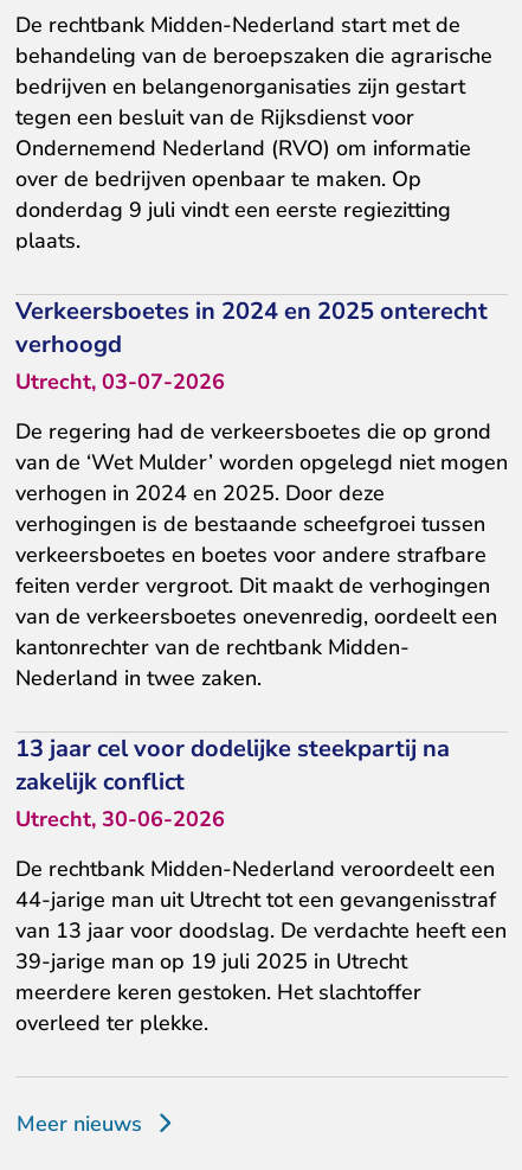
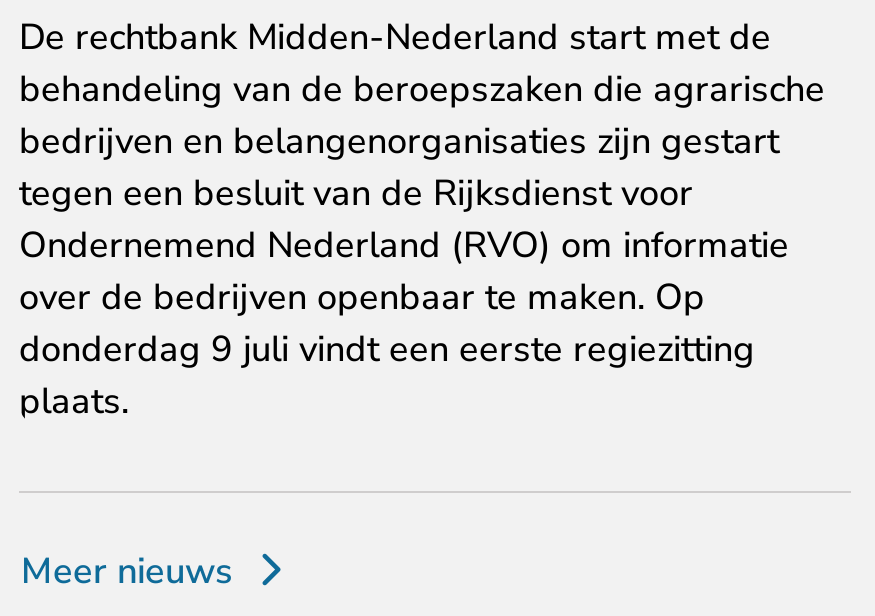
[15,295,508,1037] Verkeersboetes in 2024 en 2025 onterecht | verhoogd | Utrecht, 03-07-2026 | De regering had de verkeersboetes die op grond | van de ‘Wet Mulder’ worden opgelegd niet mogen | verhogen in 2024 en 2025. Door deze | verhogingen is de bestaande scheefgroei tussen | verkeersboetes en boetes voor andere strafbare | feiten verder vergroot. Dit maakt de verhogingen | van de verkeersboetes onevenredig, oordeelt een | kantonrechter van de rechtbank Midden- | Nederland in twee zaken. | 13 jaar cel voor dodelijke steekpartij na | zakelijk conflict | Utrecht, 30-06-2026 | De rechtbank Midden-Nederland veroordeelt een | 44-jarige man uit Utrecht tot een gevangenisstraf | van 13 jaar voor doodslag. De verdachte heeft een | 39-jarige man op 19 juli 2025 in Utrecht | meerdere keren gestoken. Het slachtoffer | overleed ter plekke. -> none

